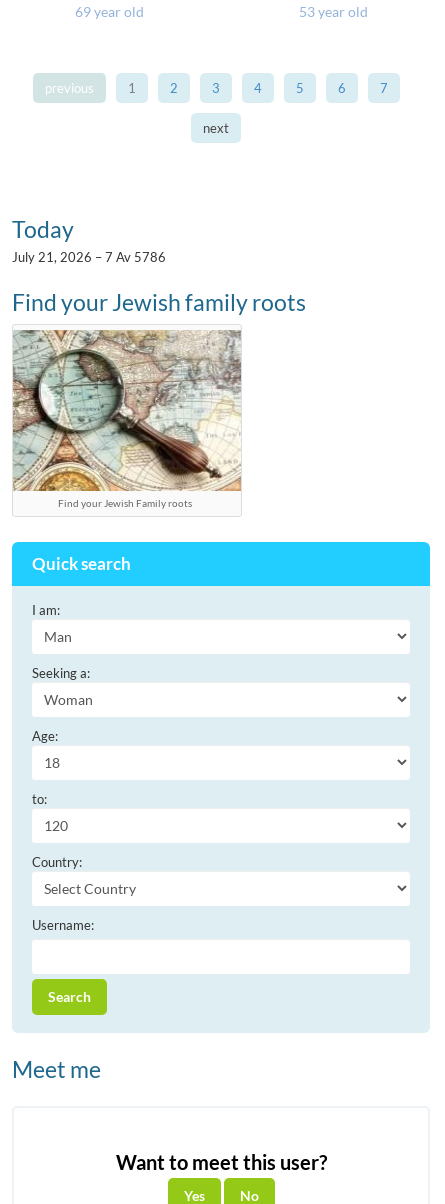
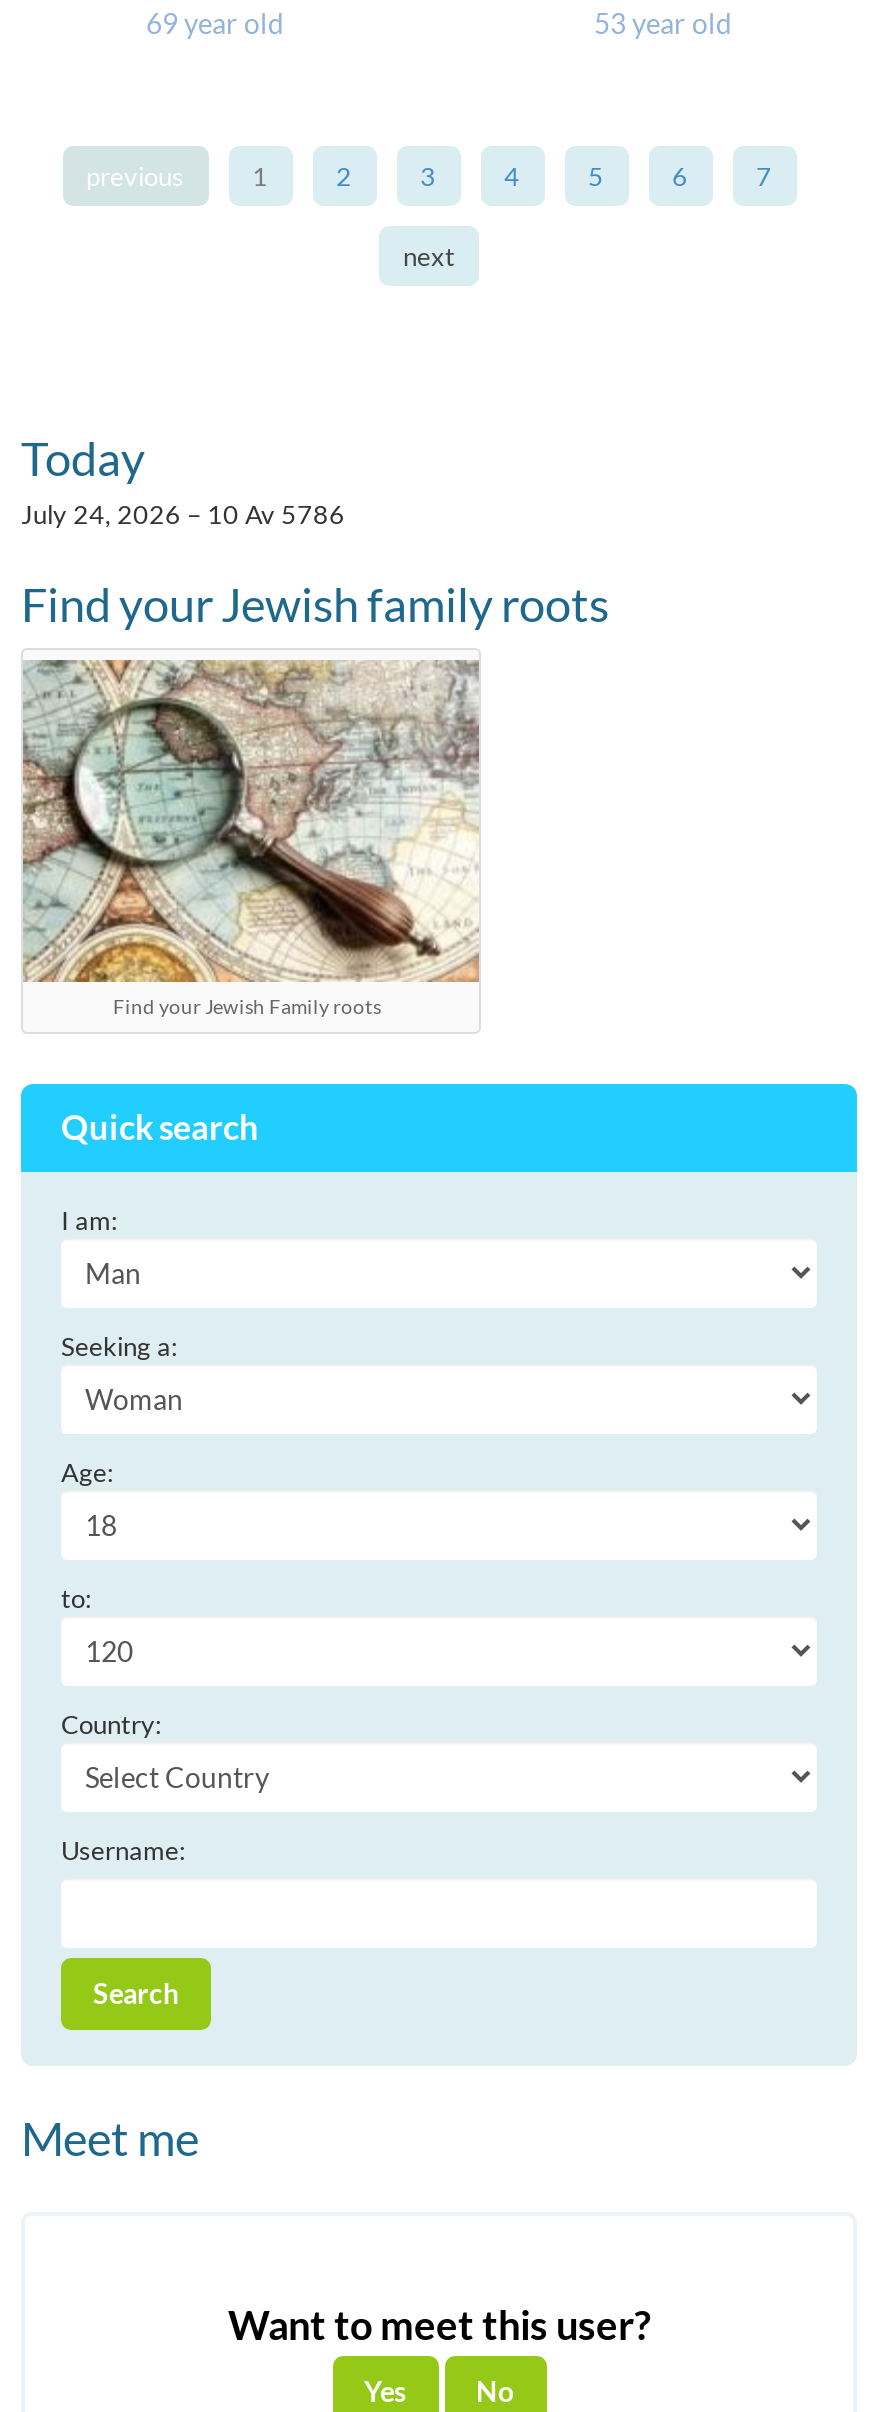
[12,249,166,265] July 21, 2026 – 7 Av 5786 -> [21,498,345,530] July 24, 2026 – 10 Av 5786

